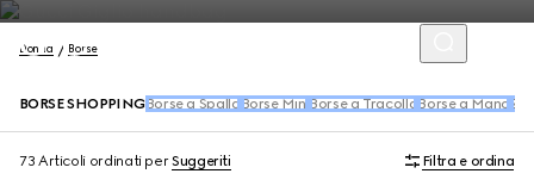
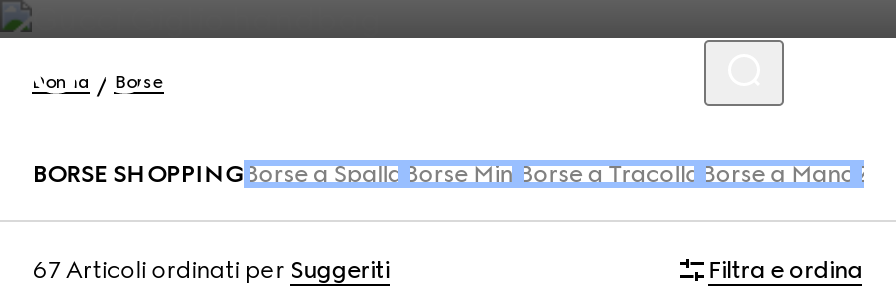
[19,153,231,169] 73 Articoli ordinati per Suggeriti -> [32,256,390,284] 67 Articoli ordinati per Suggeriti

